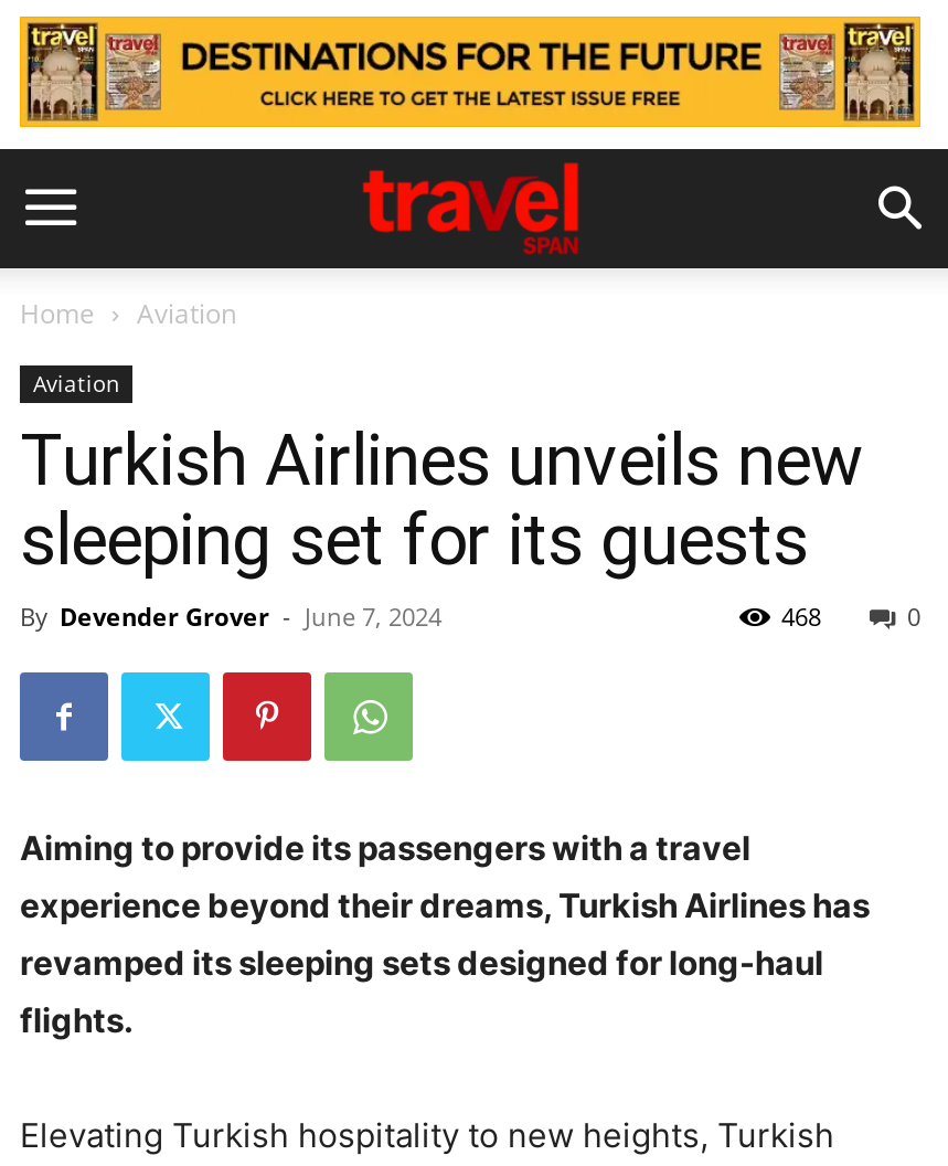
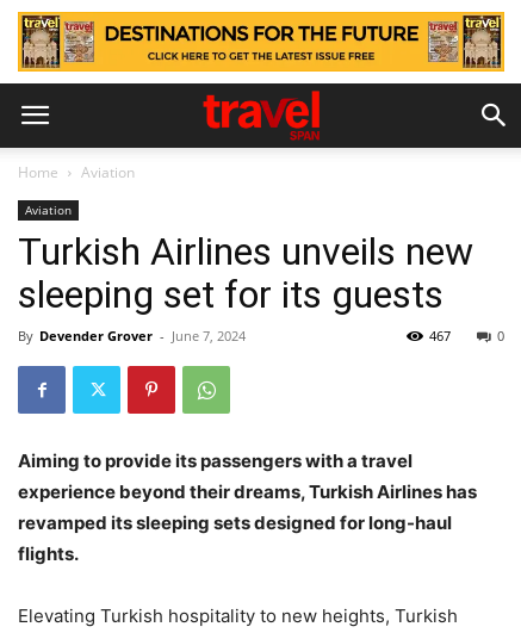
[781,600,821,633] 468 -> [429,327,451,345] 467

